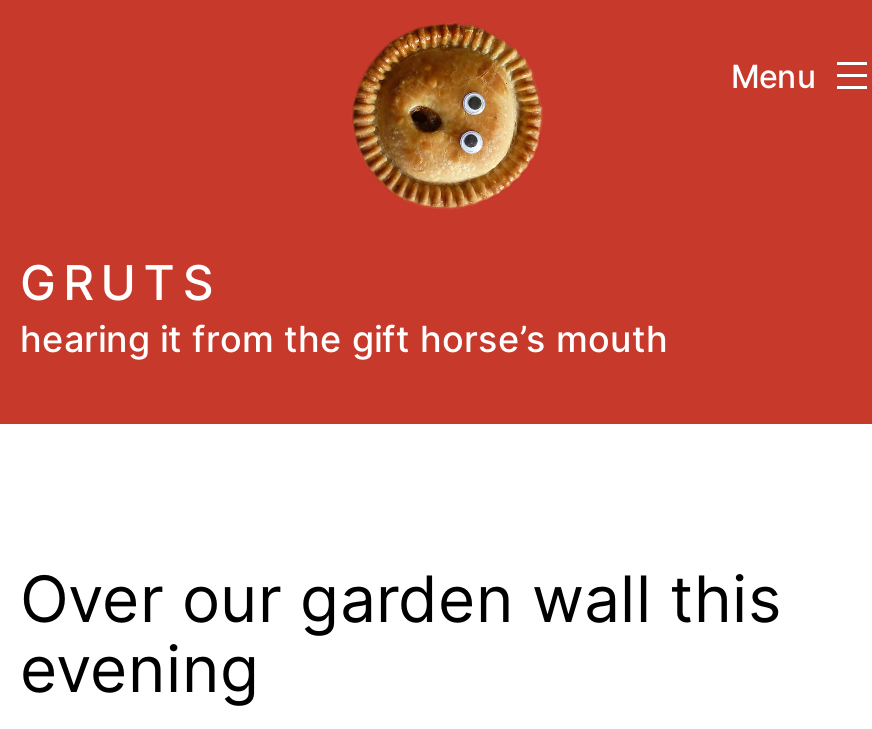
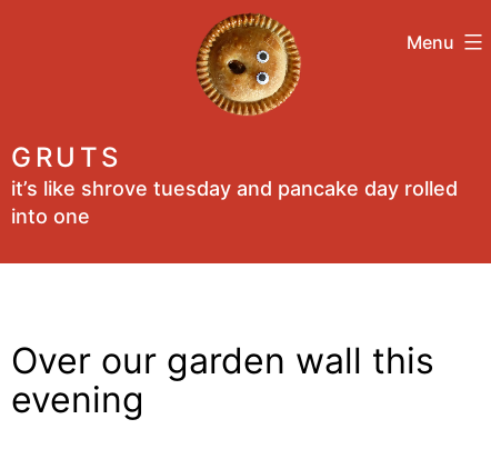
[20,318,668,360] hearing it from the gift horse’s mouth -> [11,177,458,228] it’s like shrove tuesday and pancake day rolled | into one

